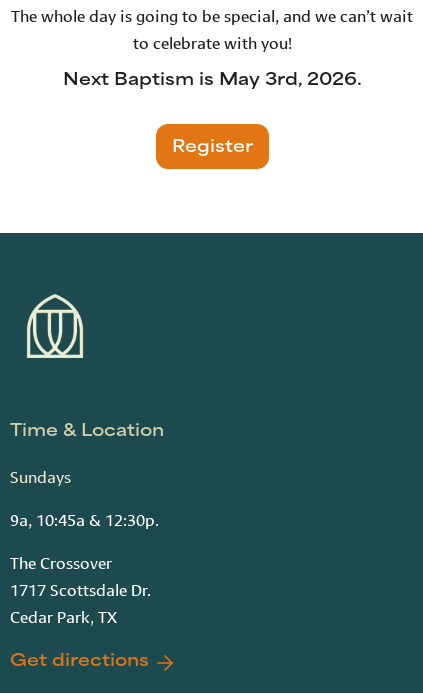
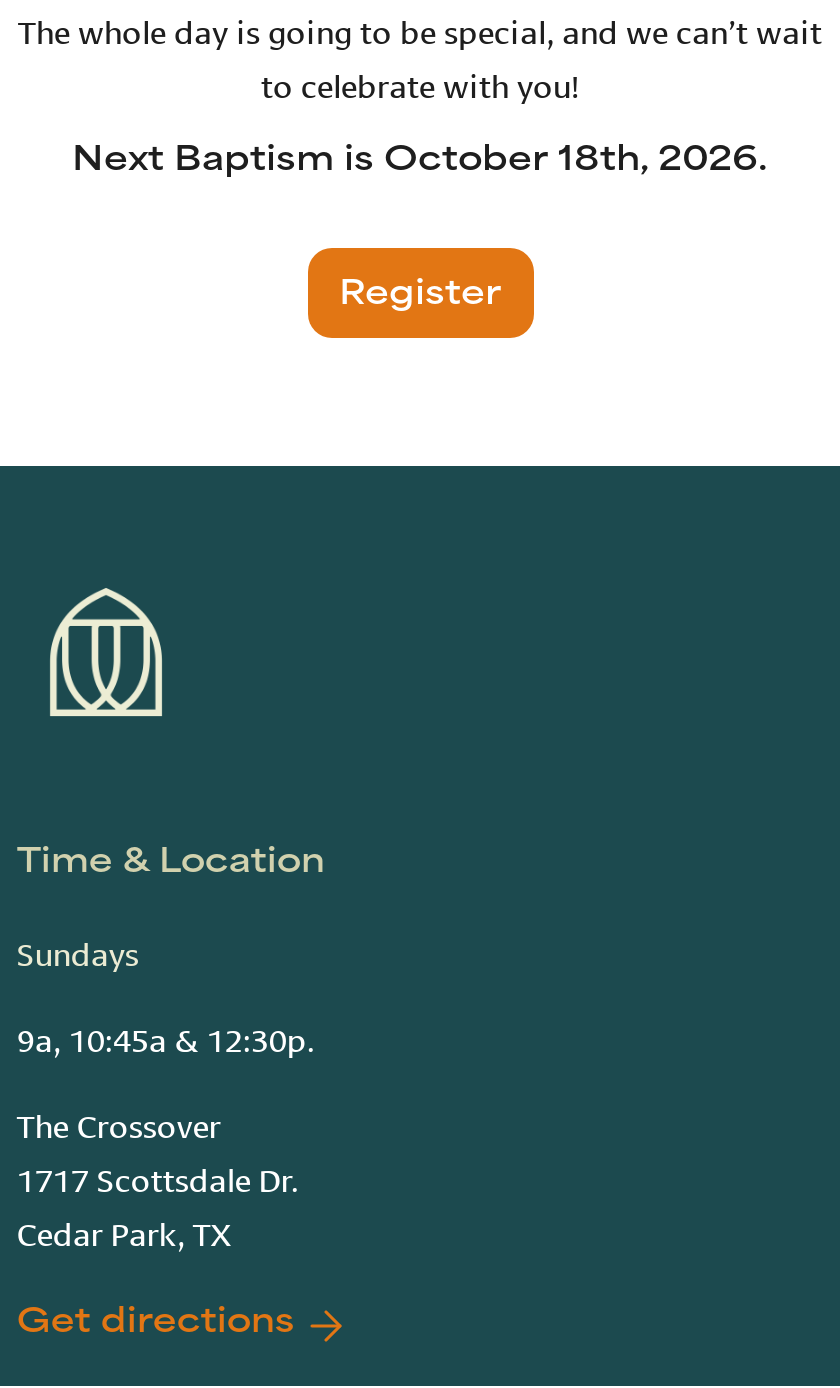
[62,73,361,89] Next Baptism is May 3rd, 2026. -> [72,147,768,179] Next Baptism is October 18th, 2026.

